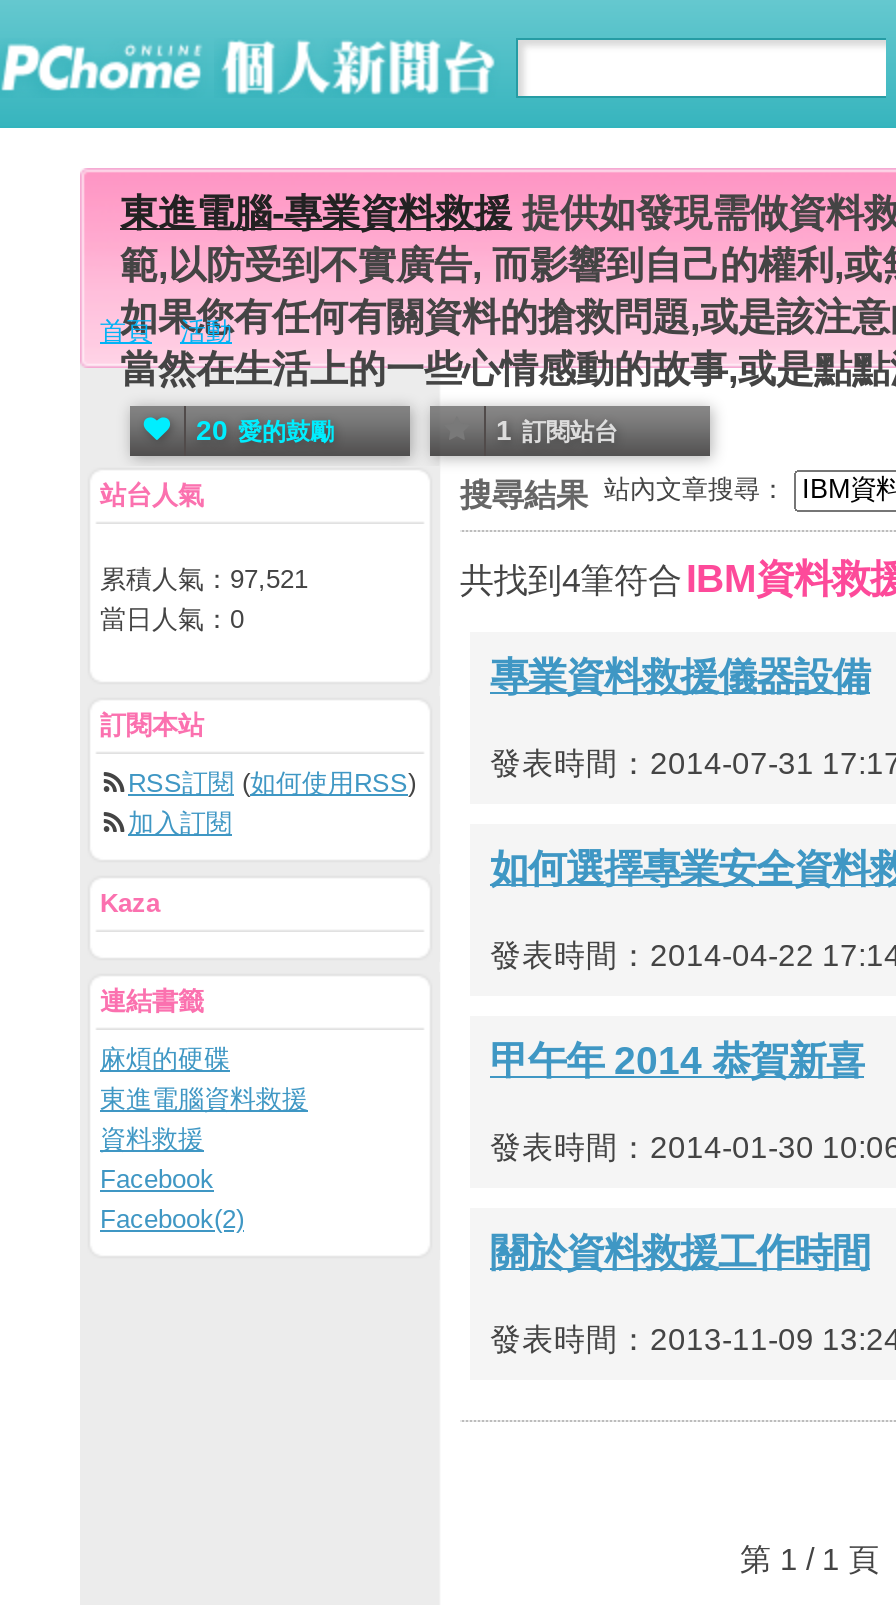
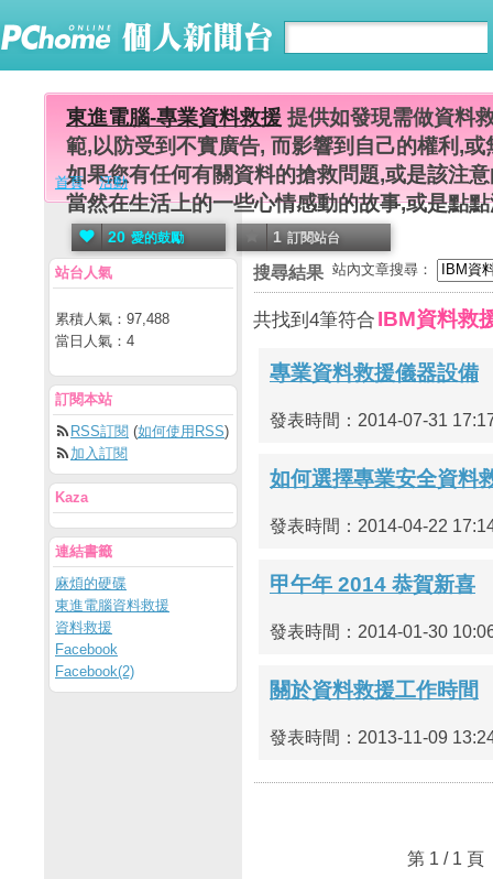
[100,564,308,594] 累積人氣：97,521 -> [55,311,169,327] 累積人氣：97,488
[100,604,244,634] 當日人氣：0 -> [55,333,134,349] 當日人氣：4

